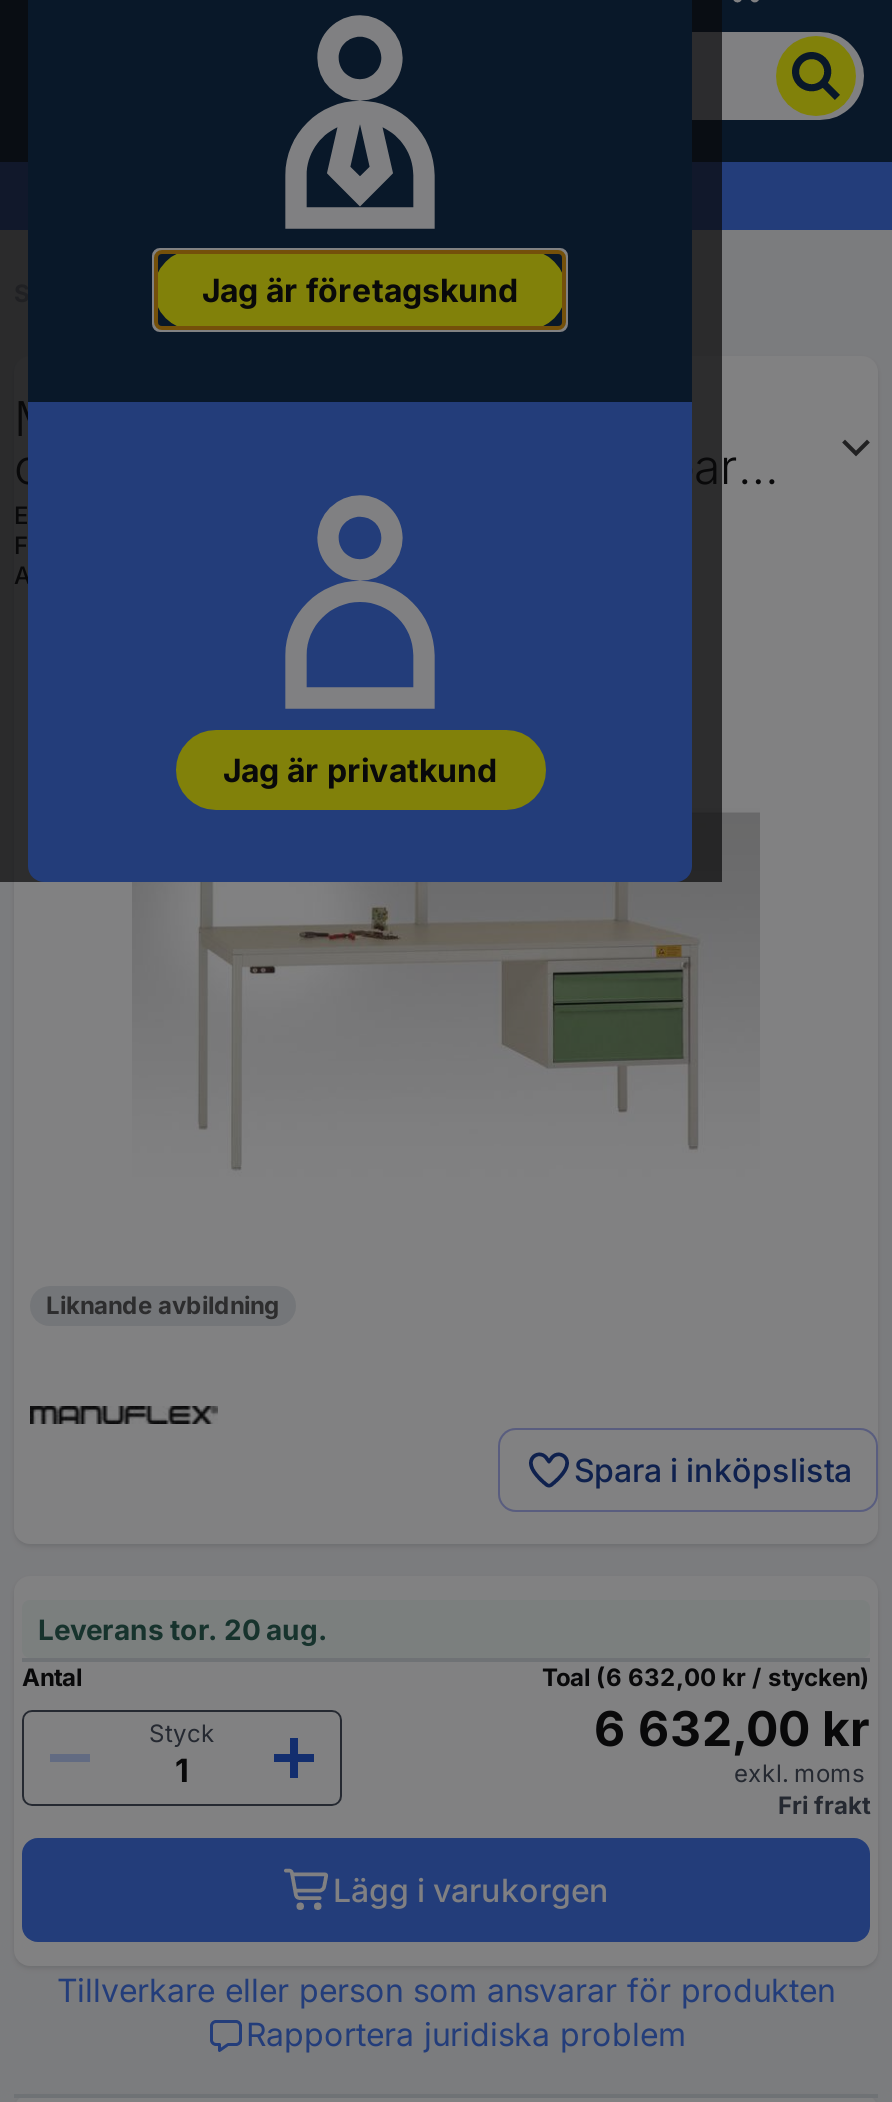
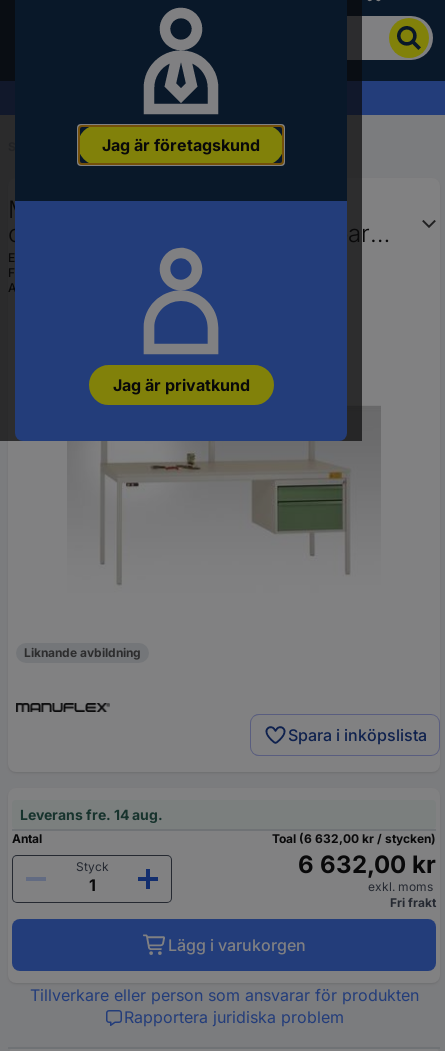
[38,1612,328,1646] Leverans tor. 20 aug. -> [20,806,163,823] Leverans fre. 14 aug.

